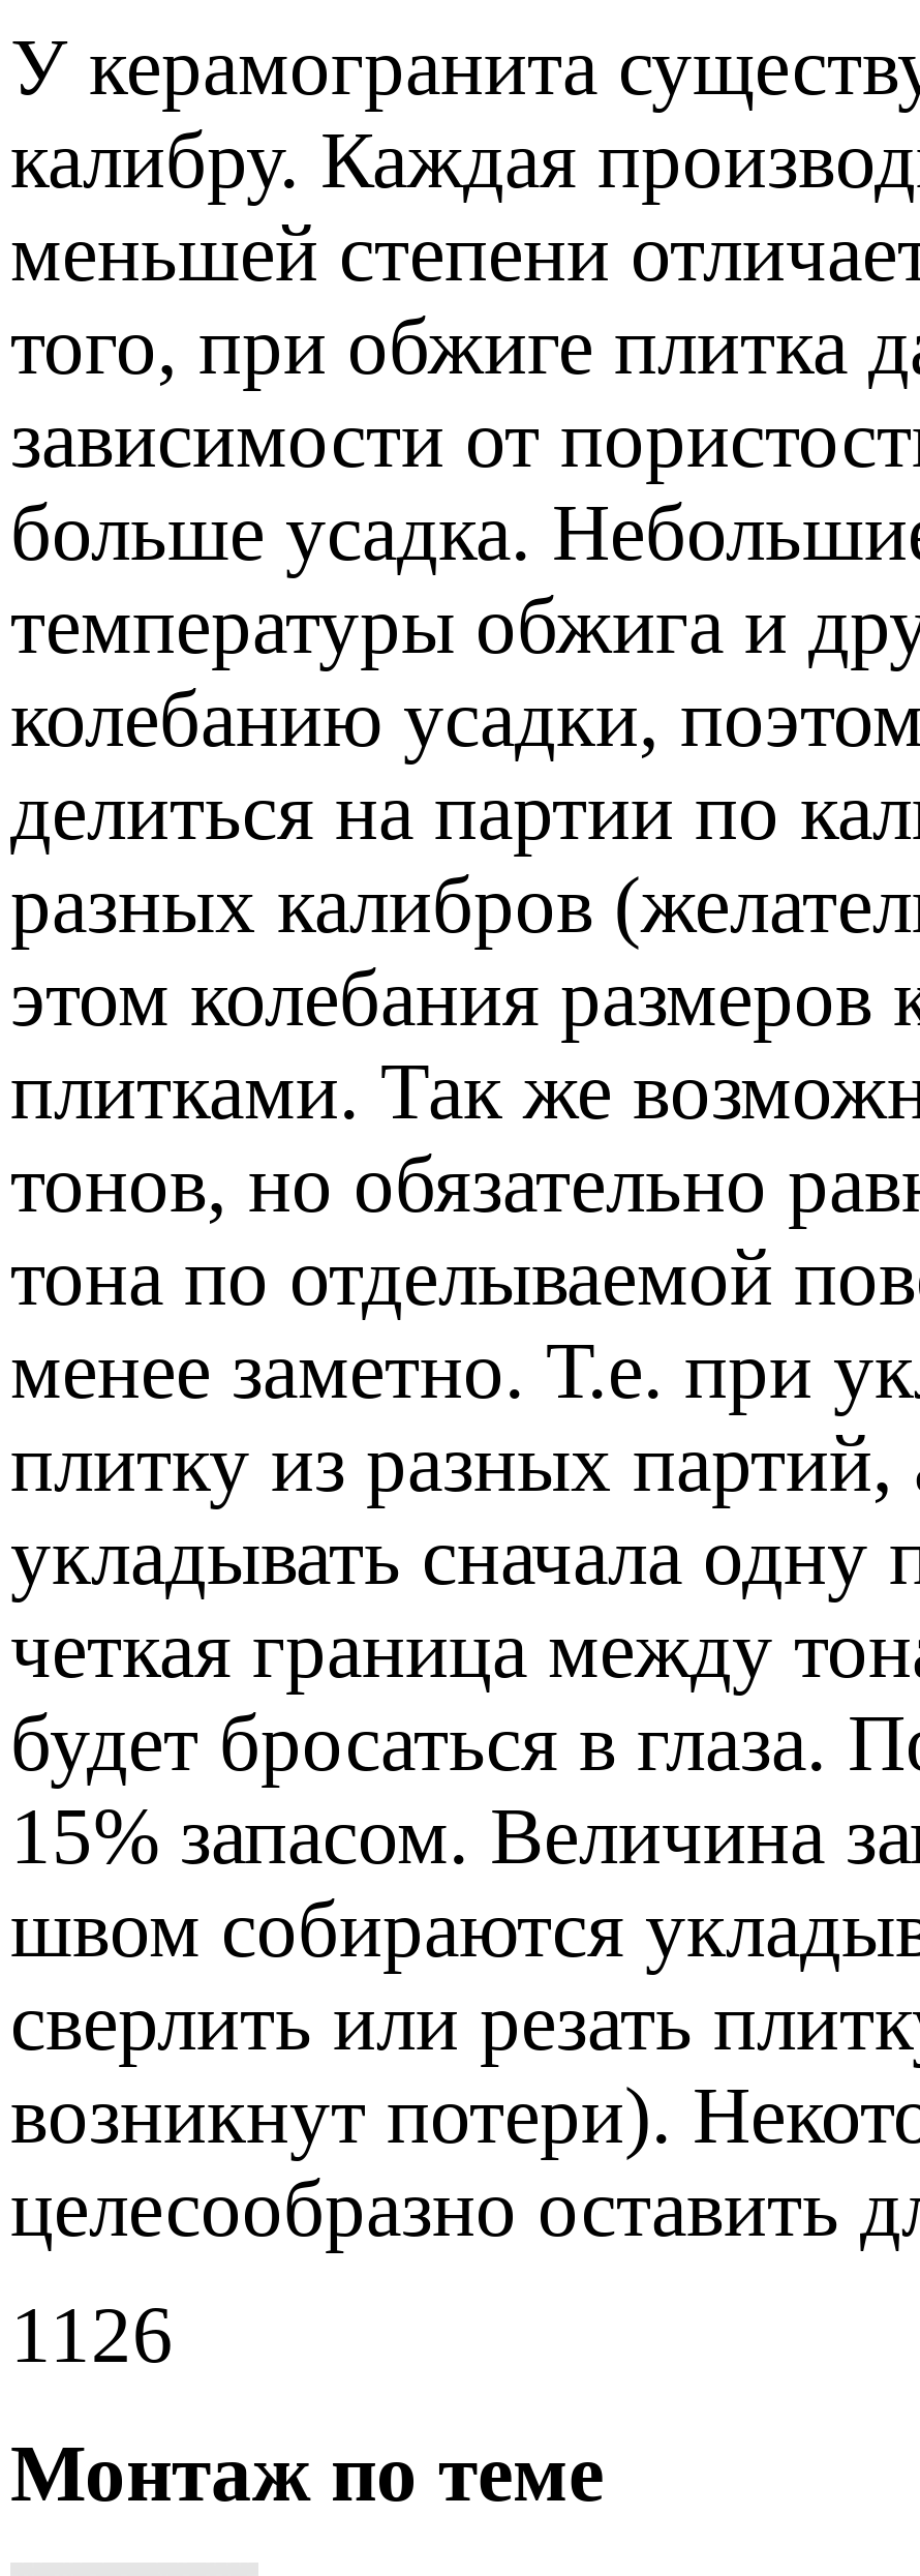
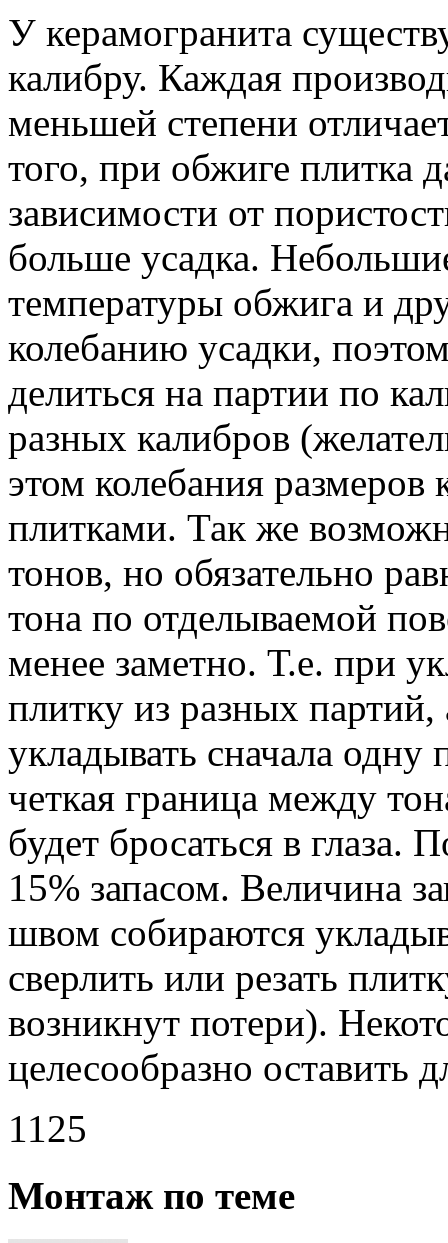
[10,2290,174,2379] 1126 -> [8,1107,87,1150] 1125

